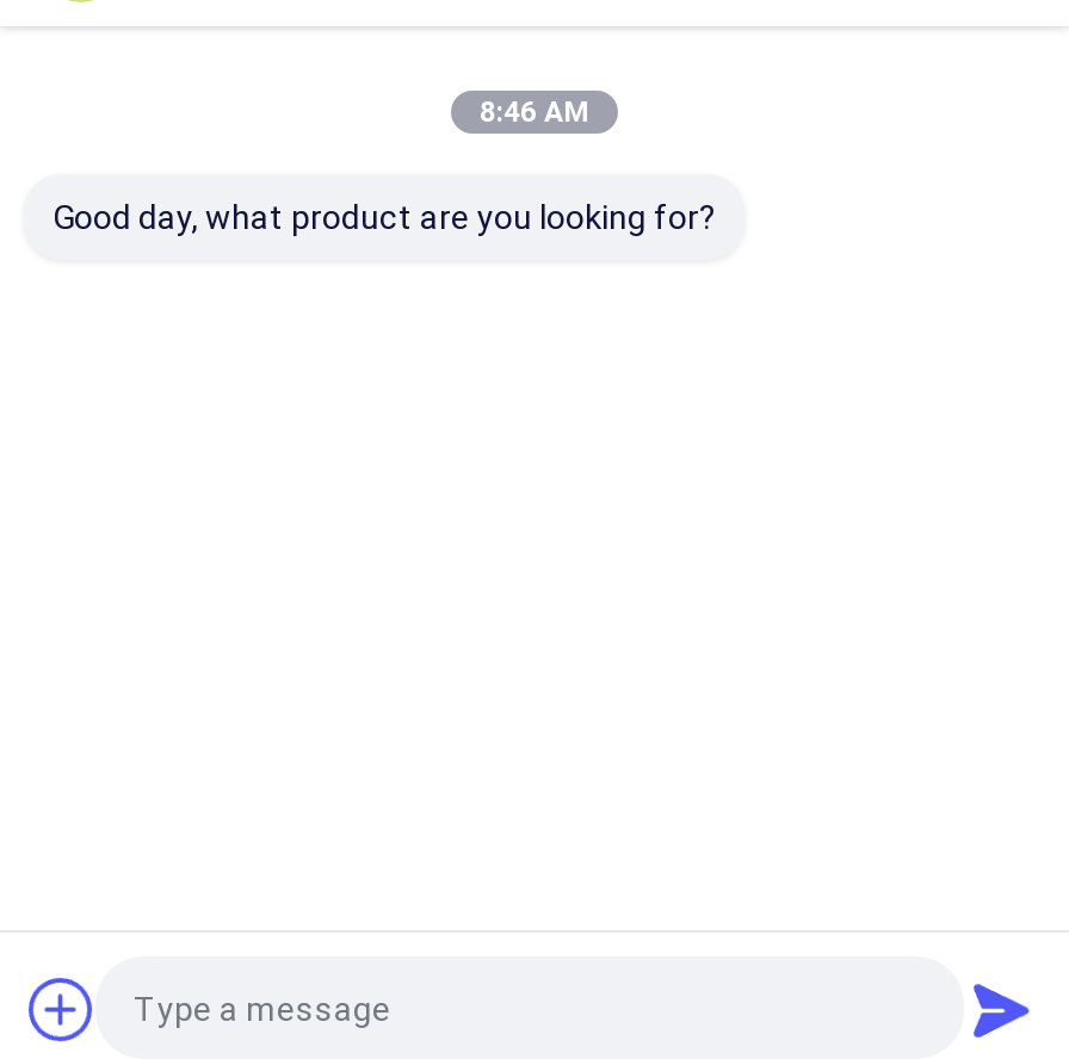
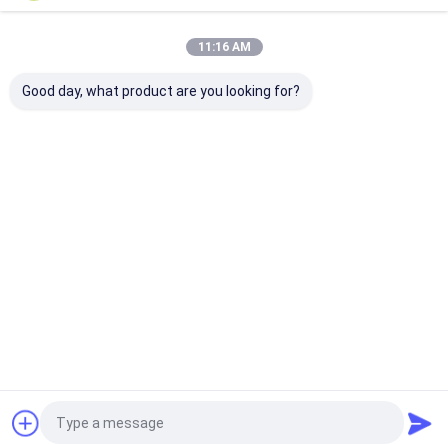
[480,95,589,129] 8:46 AM -> [197,40,250,54] 11:16 AM

